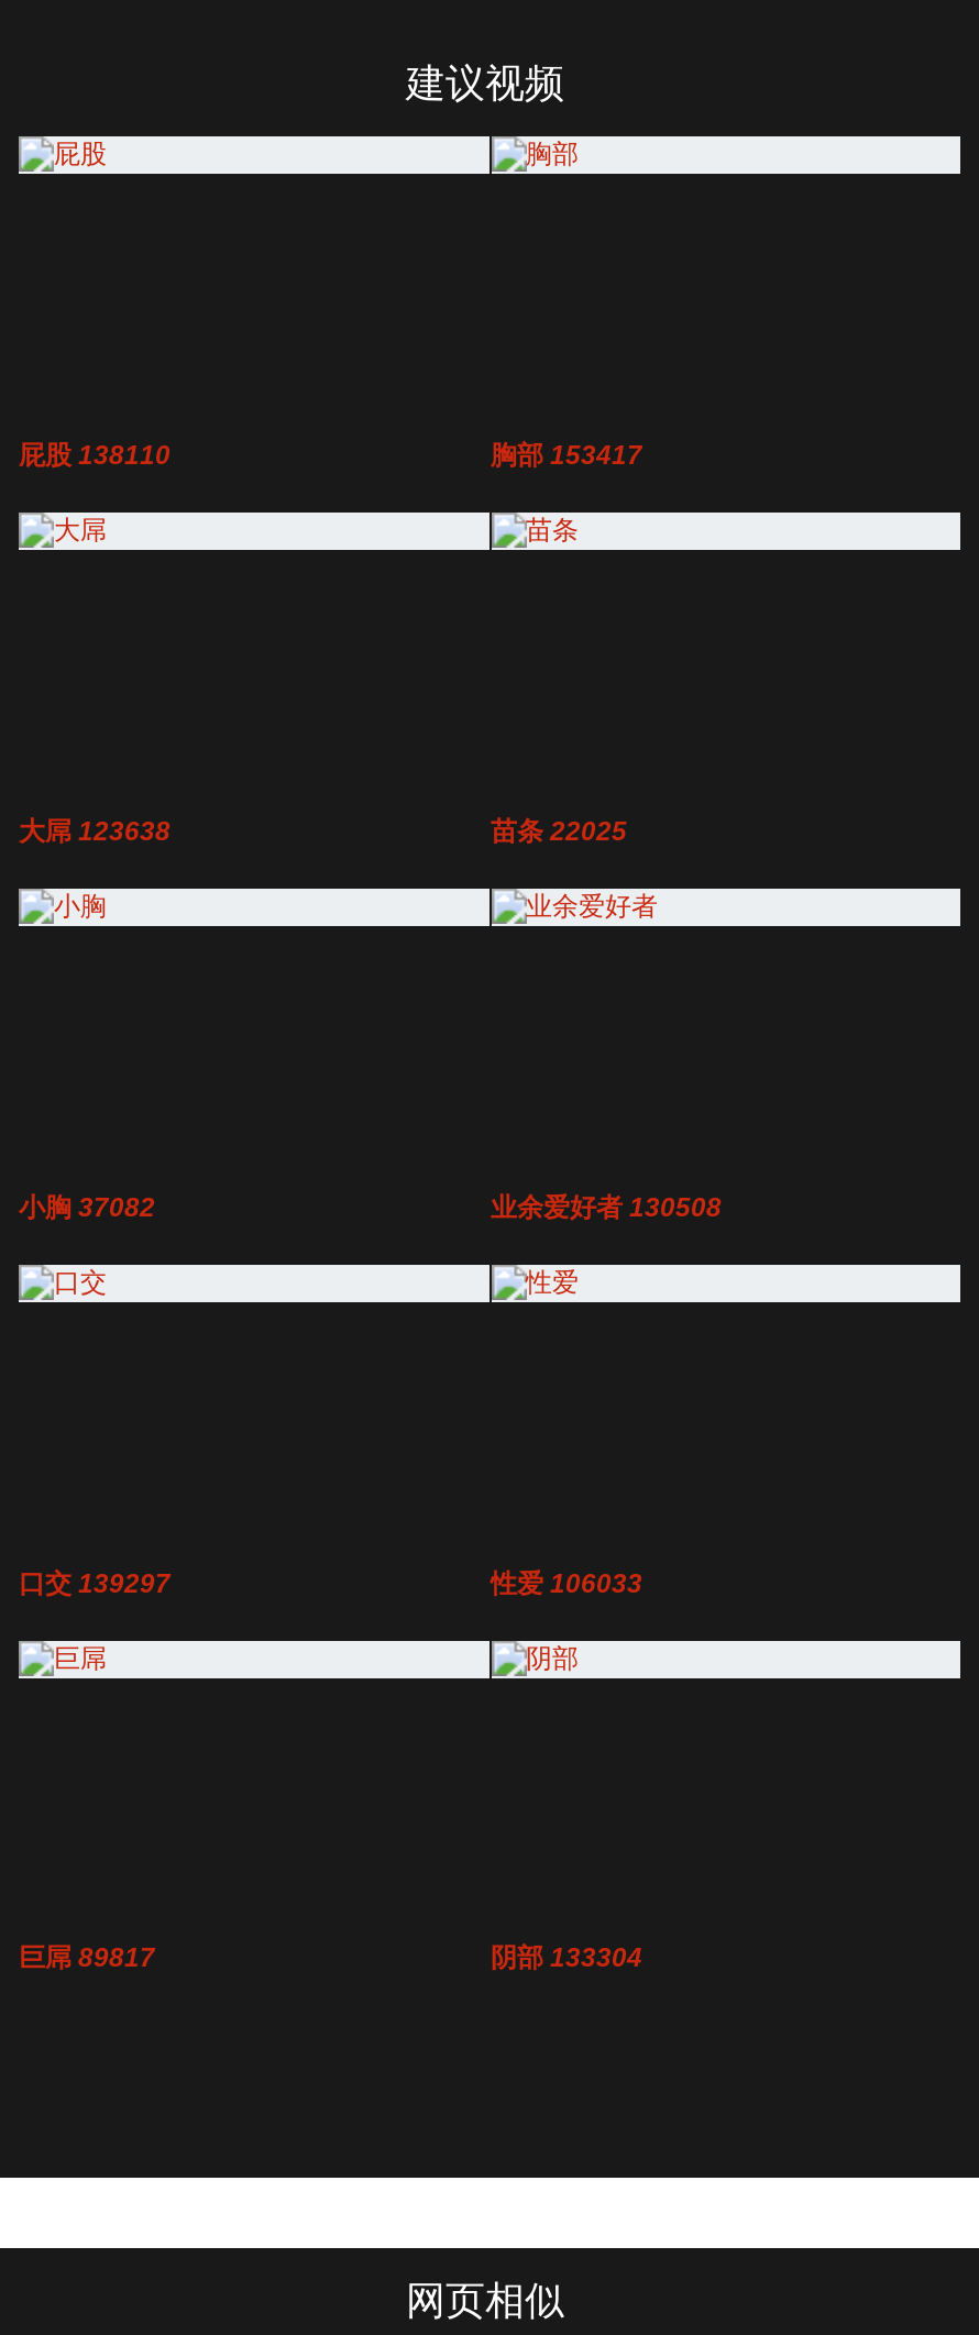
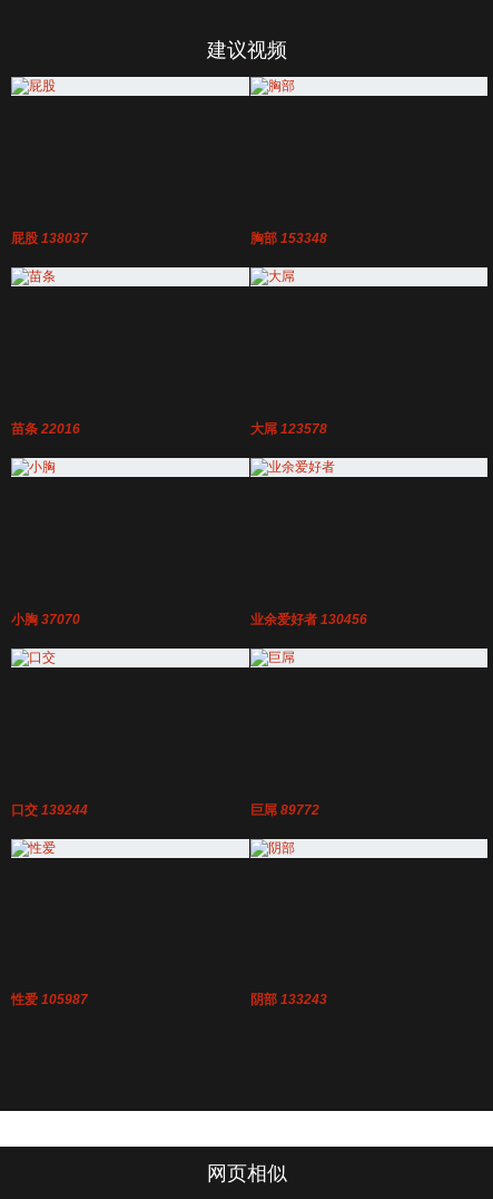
[19,440,642,471] 屁股 138110 | 胸部 153417 -> [11,231,327,246] 屁股 138037 | 胸部 153348
[19,816,627,846] 大屌 123638 | 苗条 22025 -> [11,421,327,437] 苗条 22016 | 大屌 123578
[19,1192,722,1222] 小胸 37082 | 业余爱好者 130508 -> [11,611,367,627] 小胸 37070 | 业余爱好者 130456
[19,1568,642,1598] 口交 139297 | 性爱 106033 -> [11,802,319,817] 口交 139244 | 巨屌 89772
[19,1943,642,1974] 巨屌 89817 | 阴部 133304 -> [11,992,327,1008] 性爱 105987 | 阴部 133243

